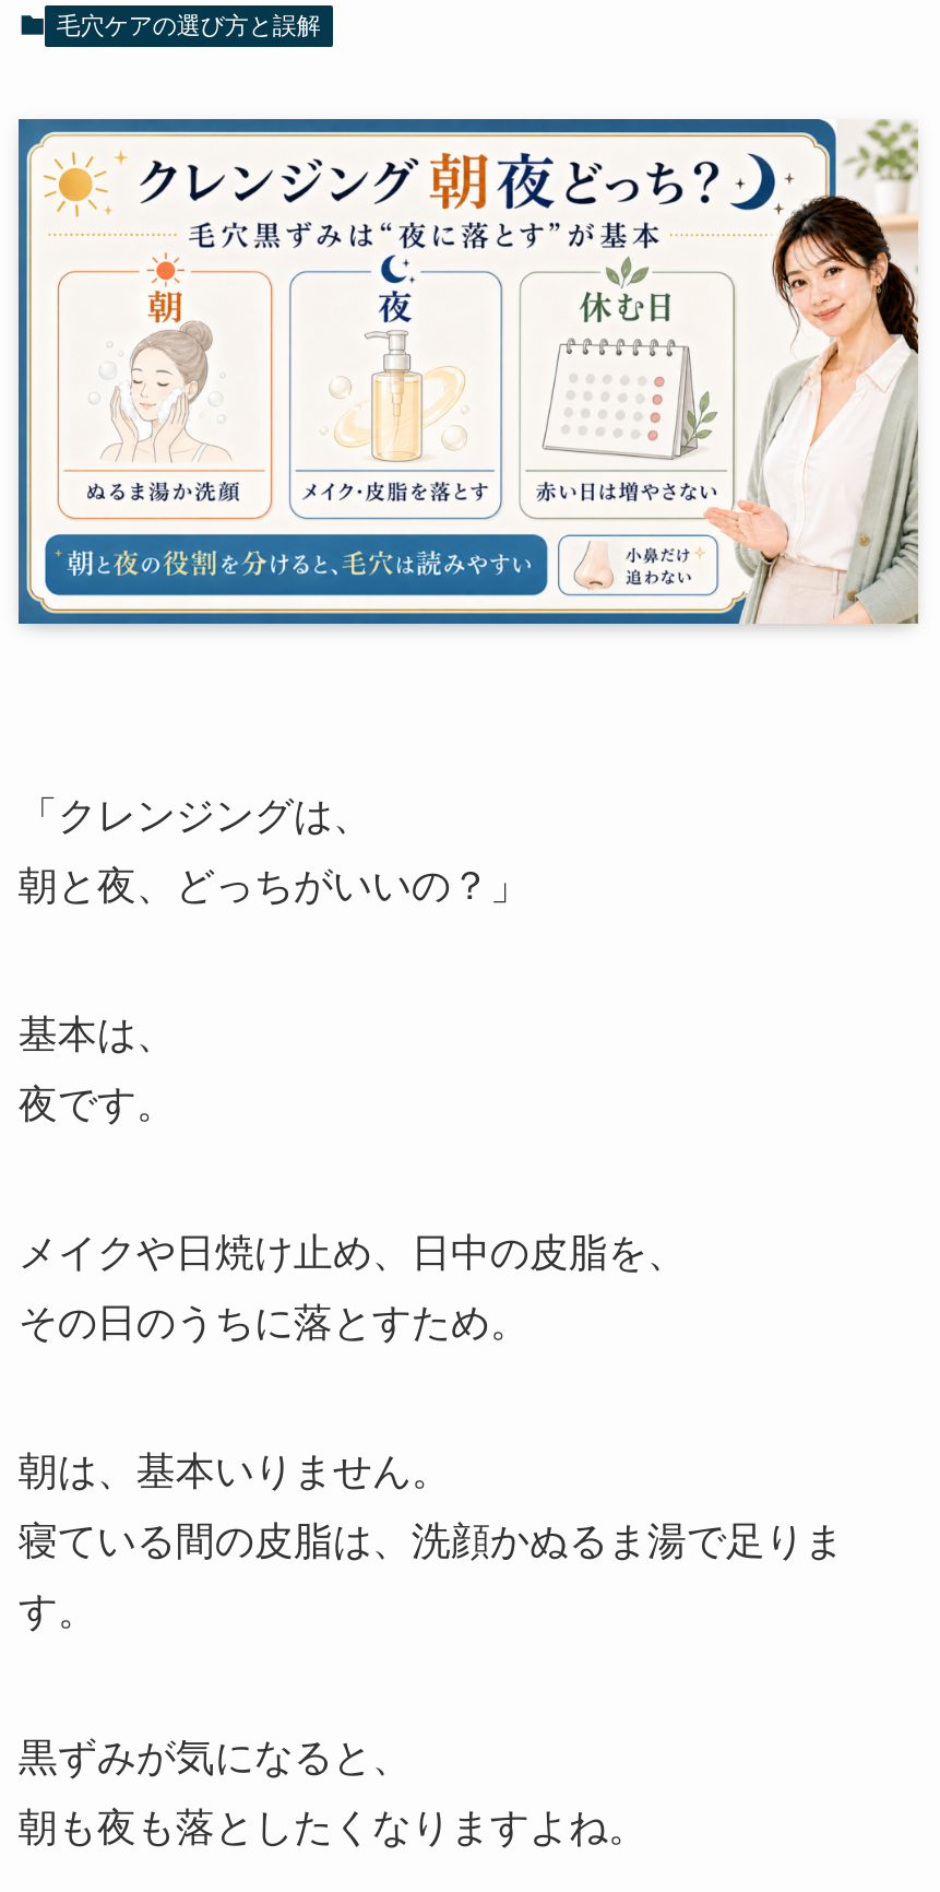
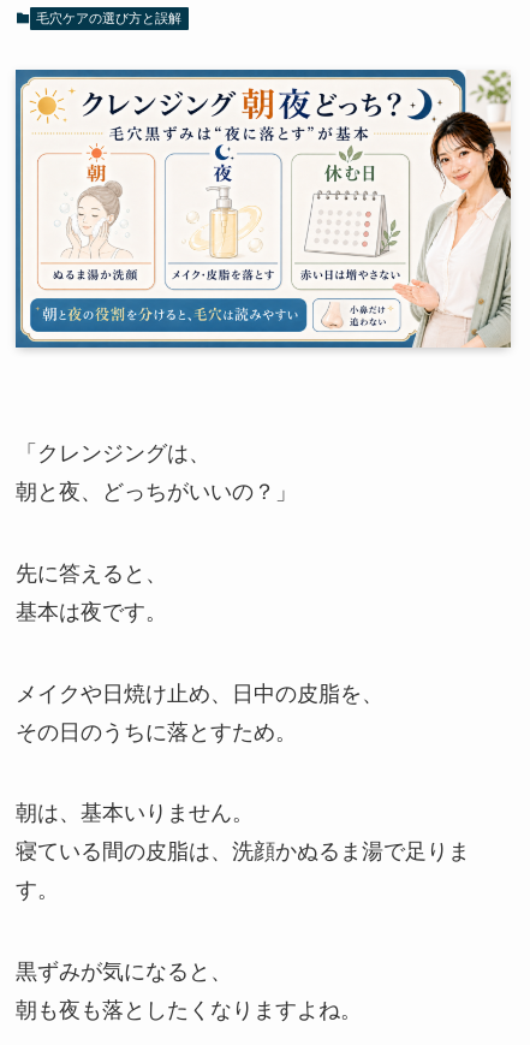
[18,1012,176,1056] 基本は、 -> [16,561,167,585] 先に答えると、
[18,1082,176,1126] 夜です。 -> [16,600,167,624] 基本は夜です。

